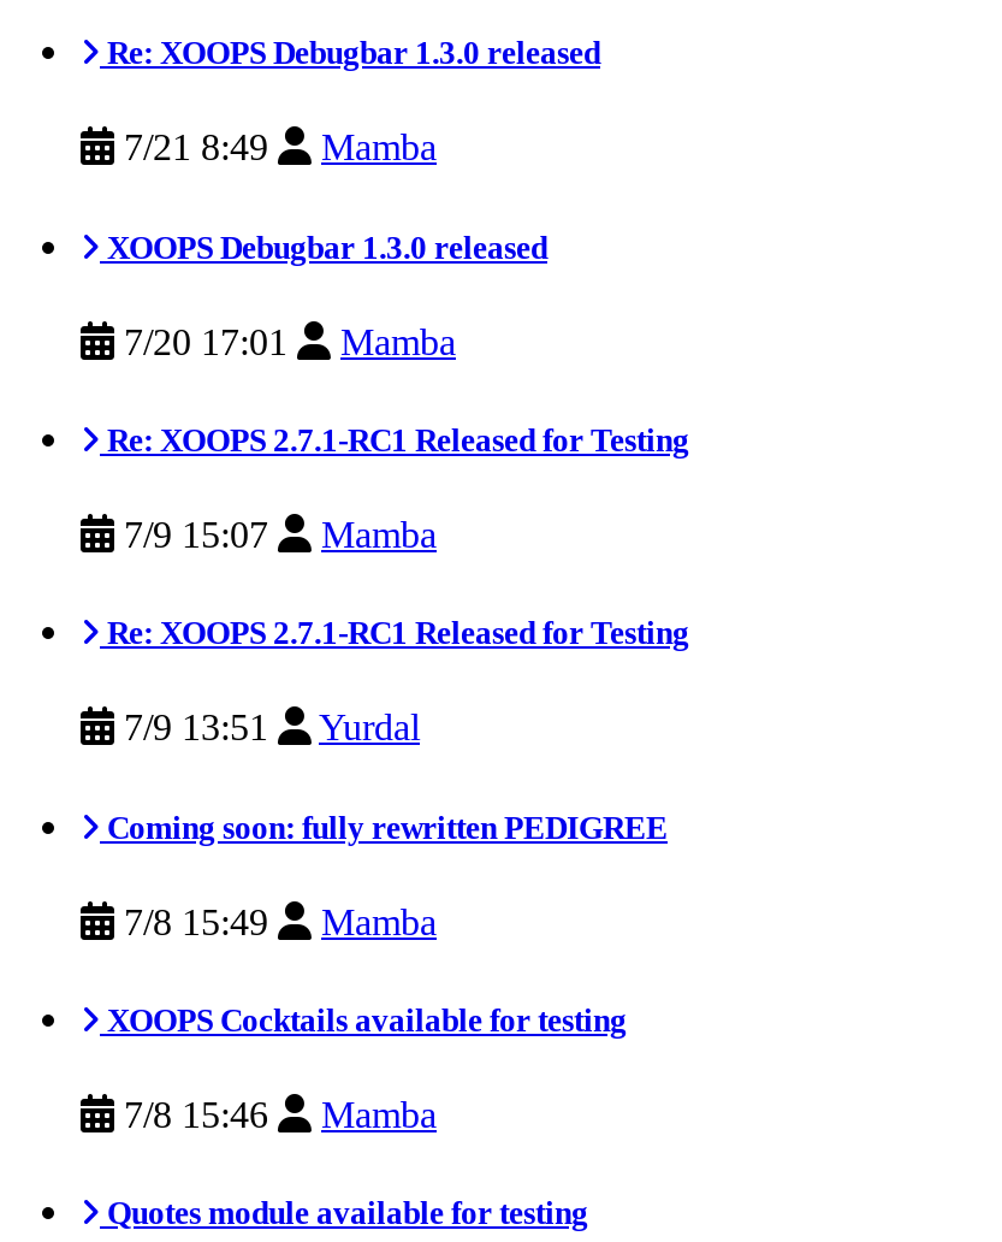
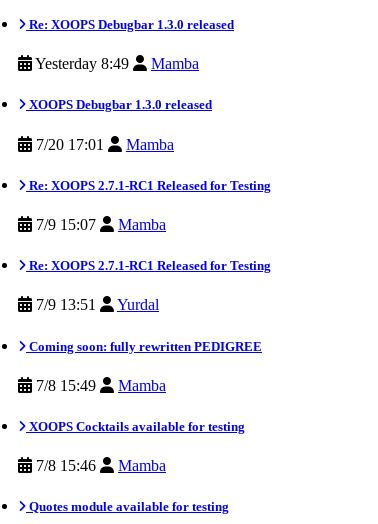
[114,127,437,168] 7/21 8:49 Mamba -> [32,55,199,72] Yesterday 8:49 Mamba

